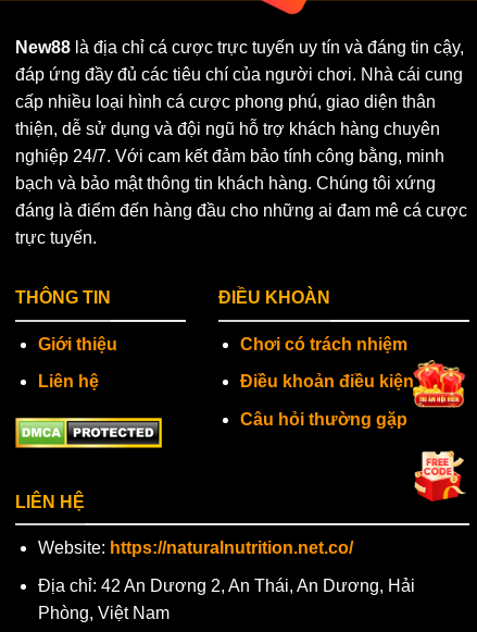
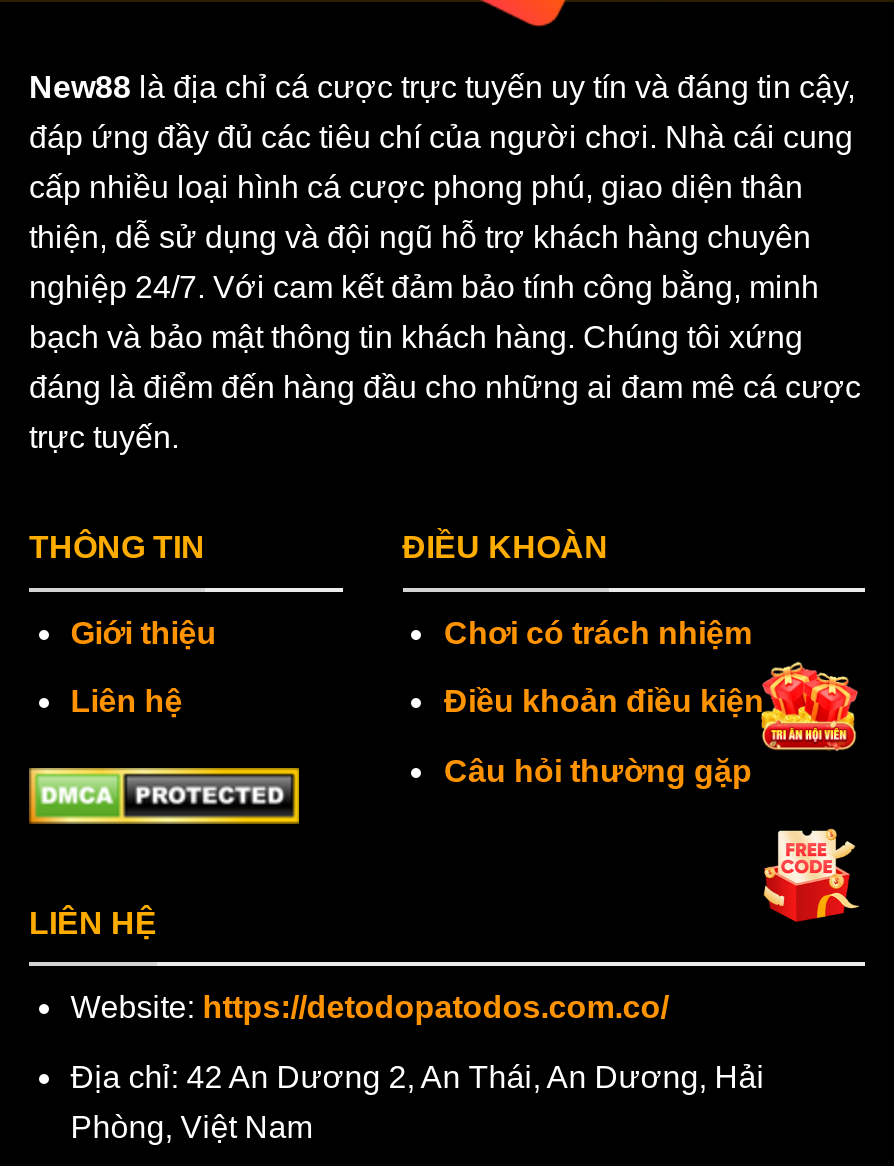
[38,539,353,557] Website: https://naturalnutrition.net.co/ -> [71,991,669,1025] Website: https://detodopatodos.com.co/

